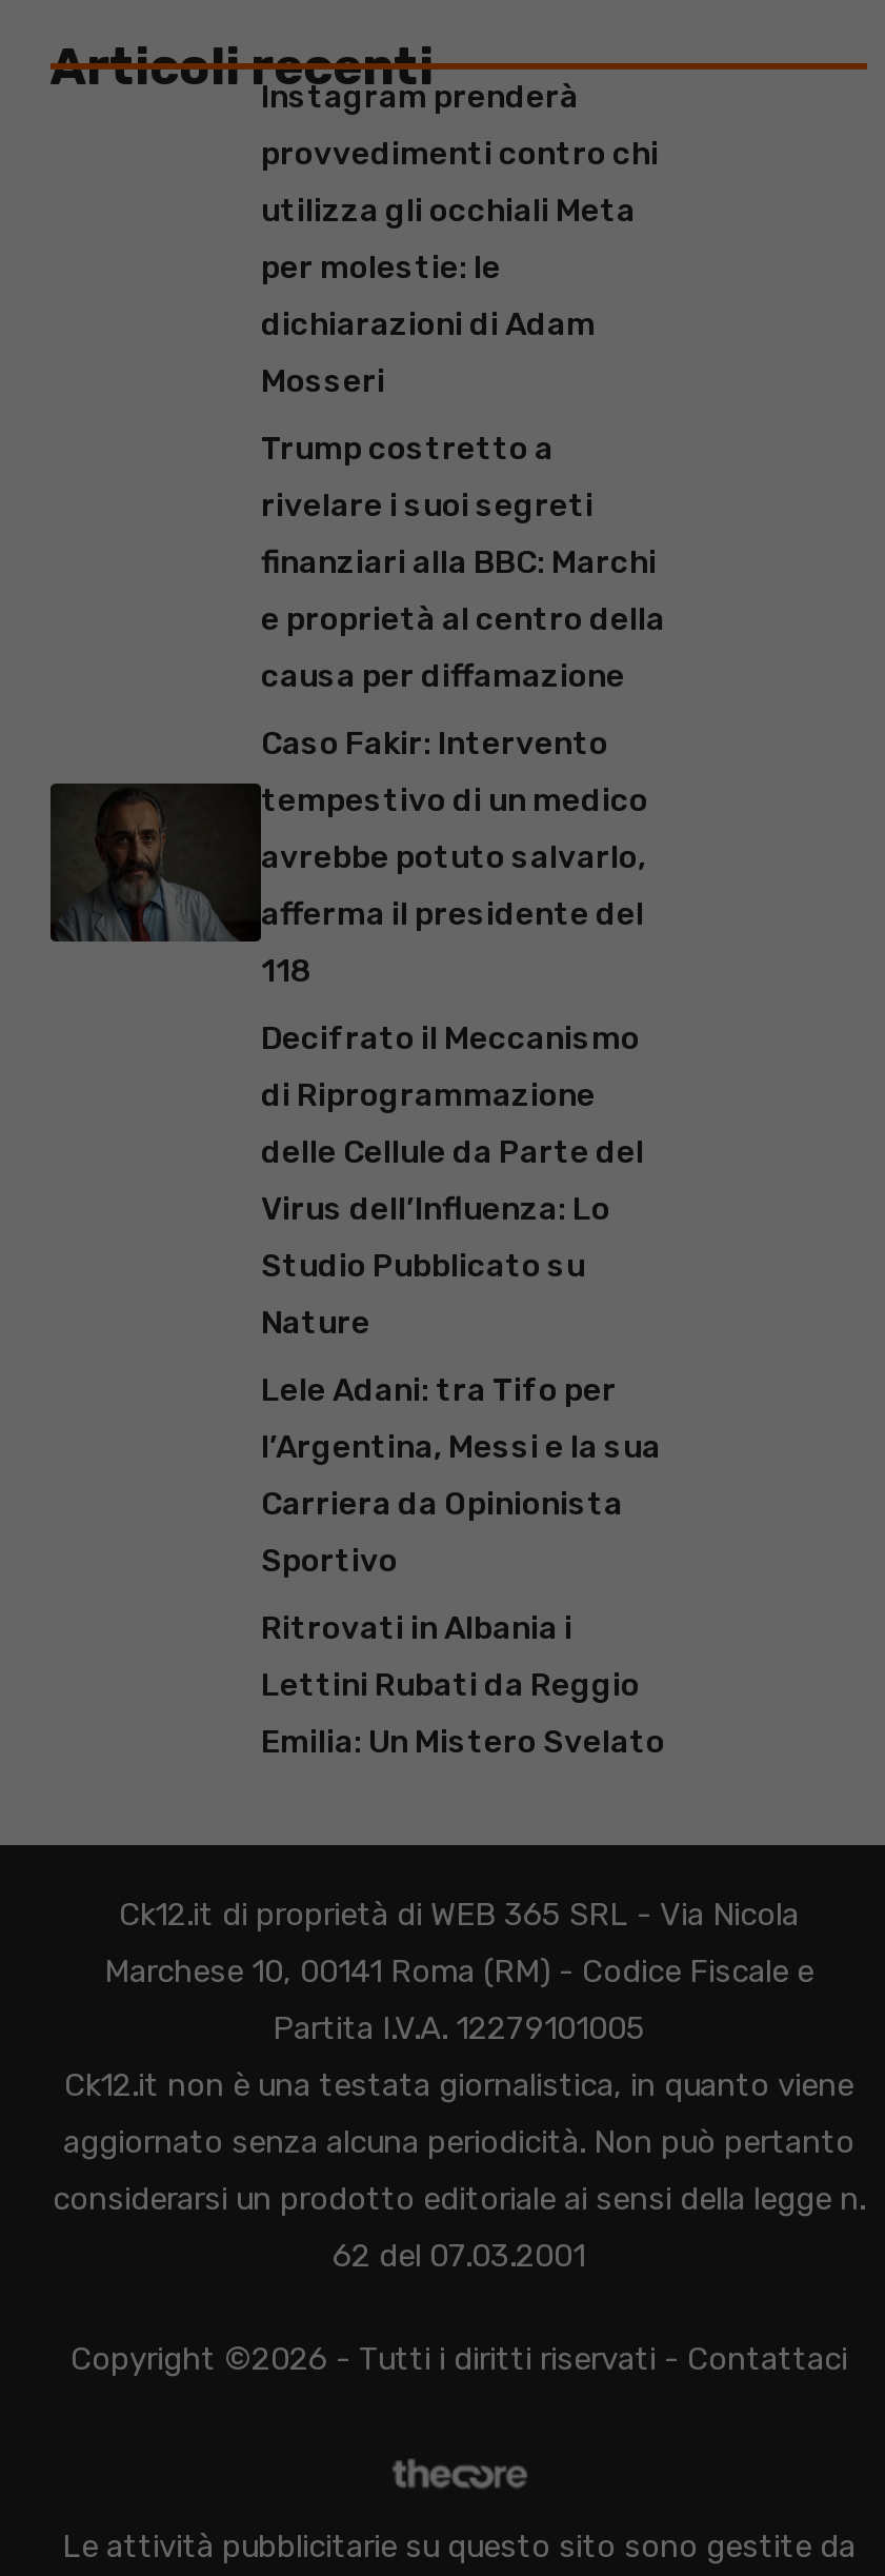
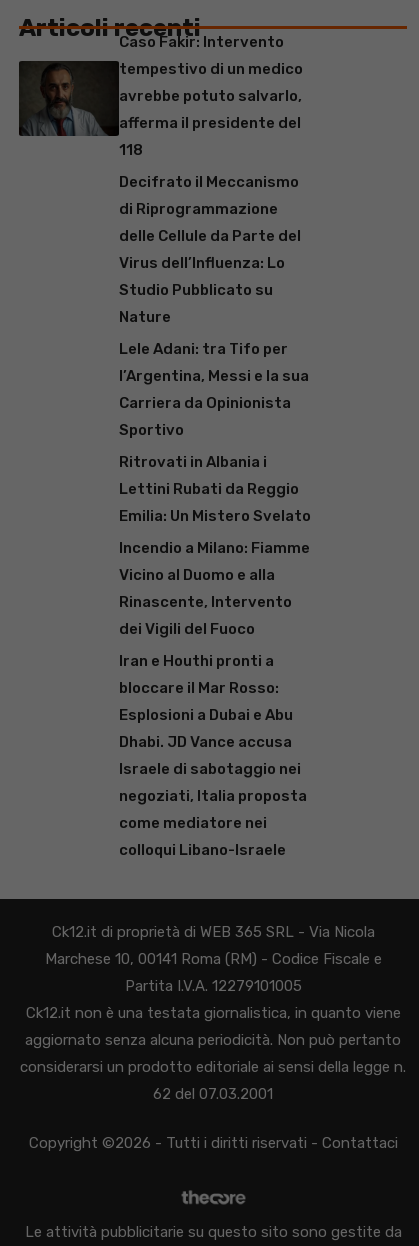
[261,77,665,694] Instagram prenderà | provvedimenti contro chi | utilizza gli occhiali Meta | per molestie: le | dichiarazioni di Adam | Mosseri | Trump costretto a | rivelare i suoi segreti | finanziari alla BBC: Marchi | e proprietà al centro della | causa per diffamazione -> none
moved [55,724,665,1760] -> [21,33,311,525]: [image] | Caso Fakir: Intervento | tempestivo di un medico | ... | Lettini Rubati da Reggio | Emilia: Un Mistero Svelato
none -> [119,539,310,859] Incendio a Milano: Fiamme | Vicino al Duomo e alla | Rinascente, Intervento | dei Vigili del Fuoco | Iran e Houthi pronti a | bloccare il Mar Rosso: | Esplosioni a Dubai e Abu | Dhabi. JD Vance accusa | Israele di sabotaggio nei | negoziati, Italia proposta | come mediatore nei | colloqui Libano-Israele

